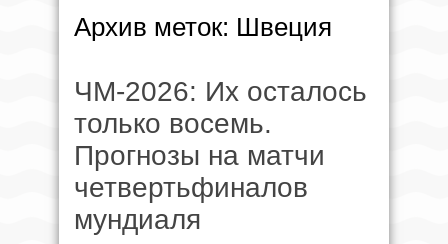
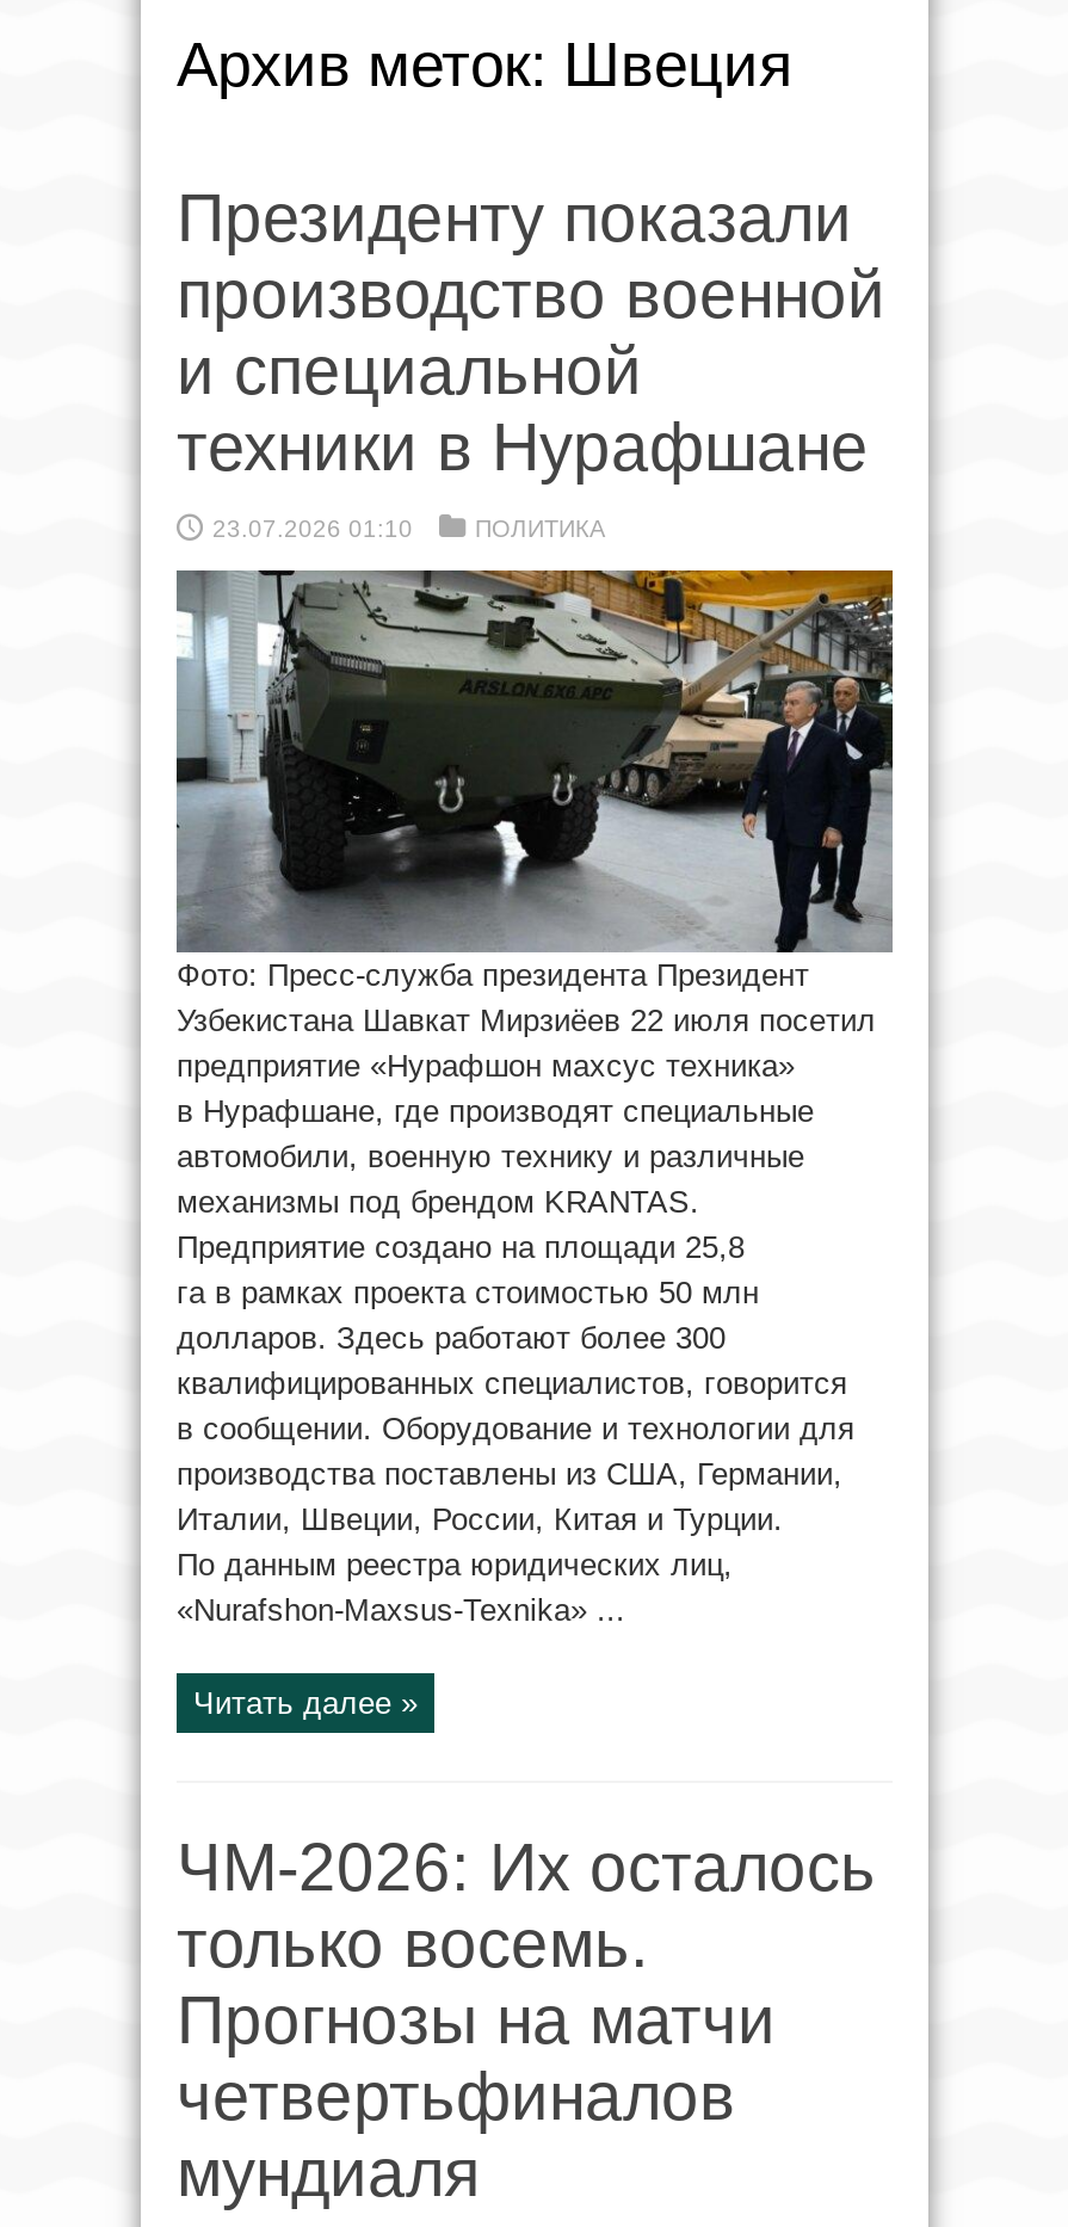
none -> [174,568,895,1720] [image] | Фото: Пресс-служба президента Президент | Узбекистана Шавкат Мирзиёев 22 июля посетил | предприятие «Нурафшон махсус техника» | в Нурафшане, где производят специальные | автомобили, военную технику и различные | механизмы под брендом KRANTAS. | Предприятие создано на площади 25,8 | га в рамках проекта стоимостью 50 млн | долларов. Здесь работают более 300 | квалифицированных специалистов, говорится | в сообщении. Оборудование и технологии для | производства поставлены из США, Германии, | Италии, Швеции, России, Китая и Турции. | По данным реестра юридических лиц, | «Nurafshon-Maxsus-Texnika» ... | Читать далее »
none -> [177,181,885,542] Президенту показали | производство военной | и специальной | техники в Нурафшане | 23.07.2026 01:10 | ПОЛИТИКА

